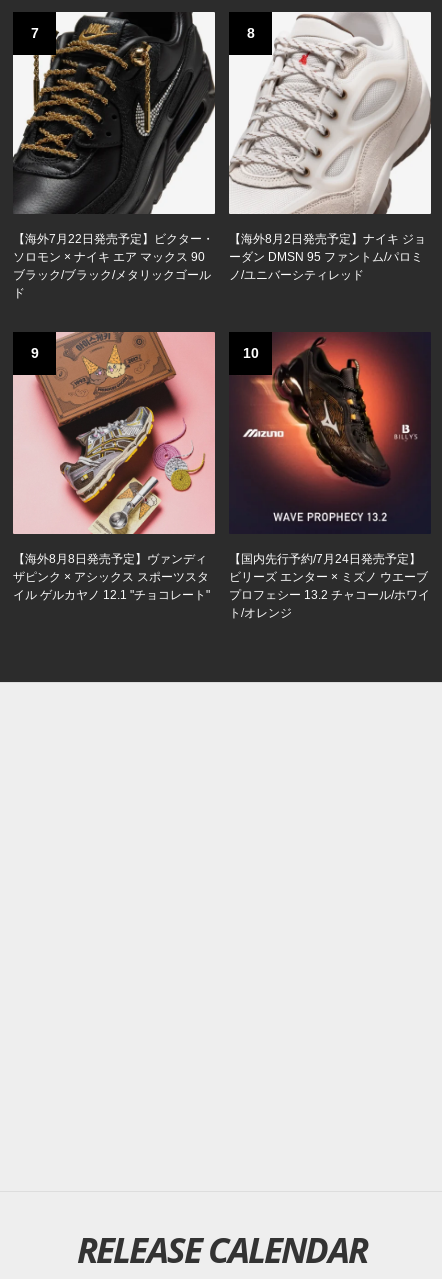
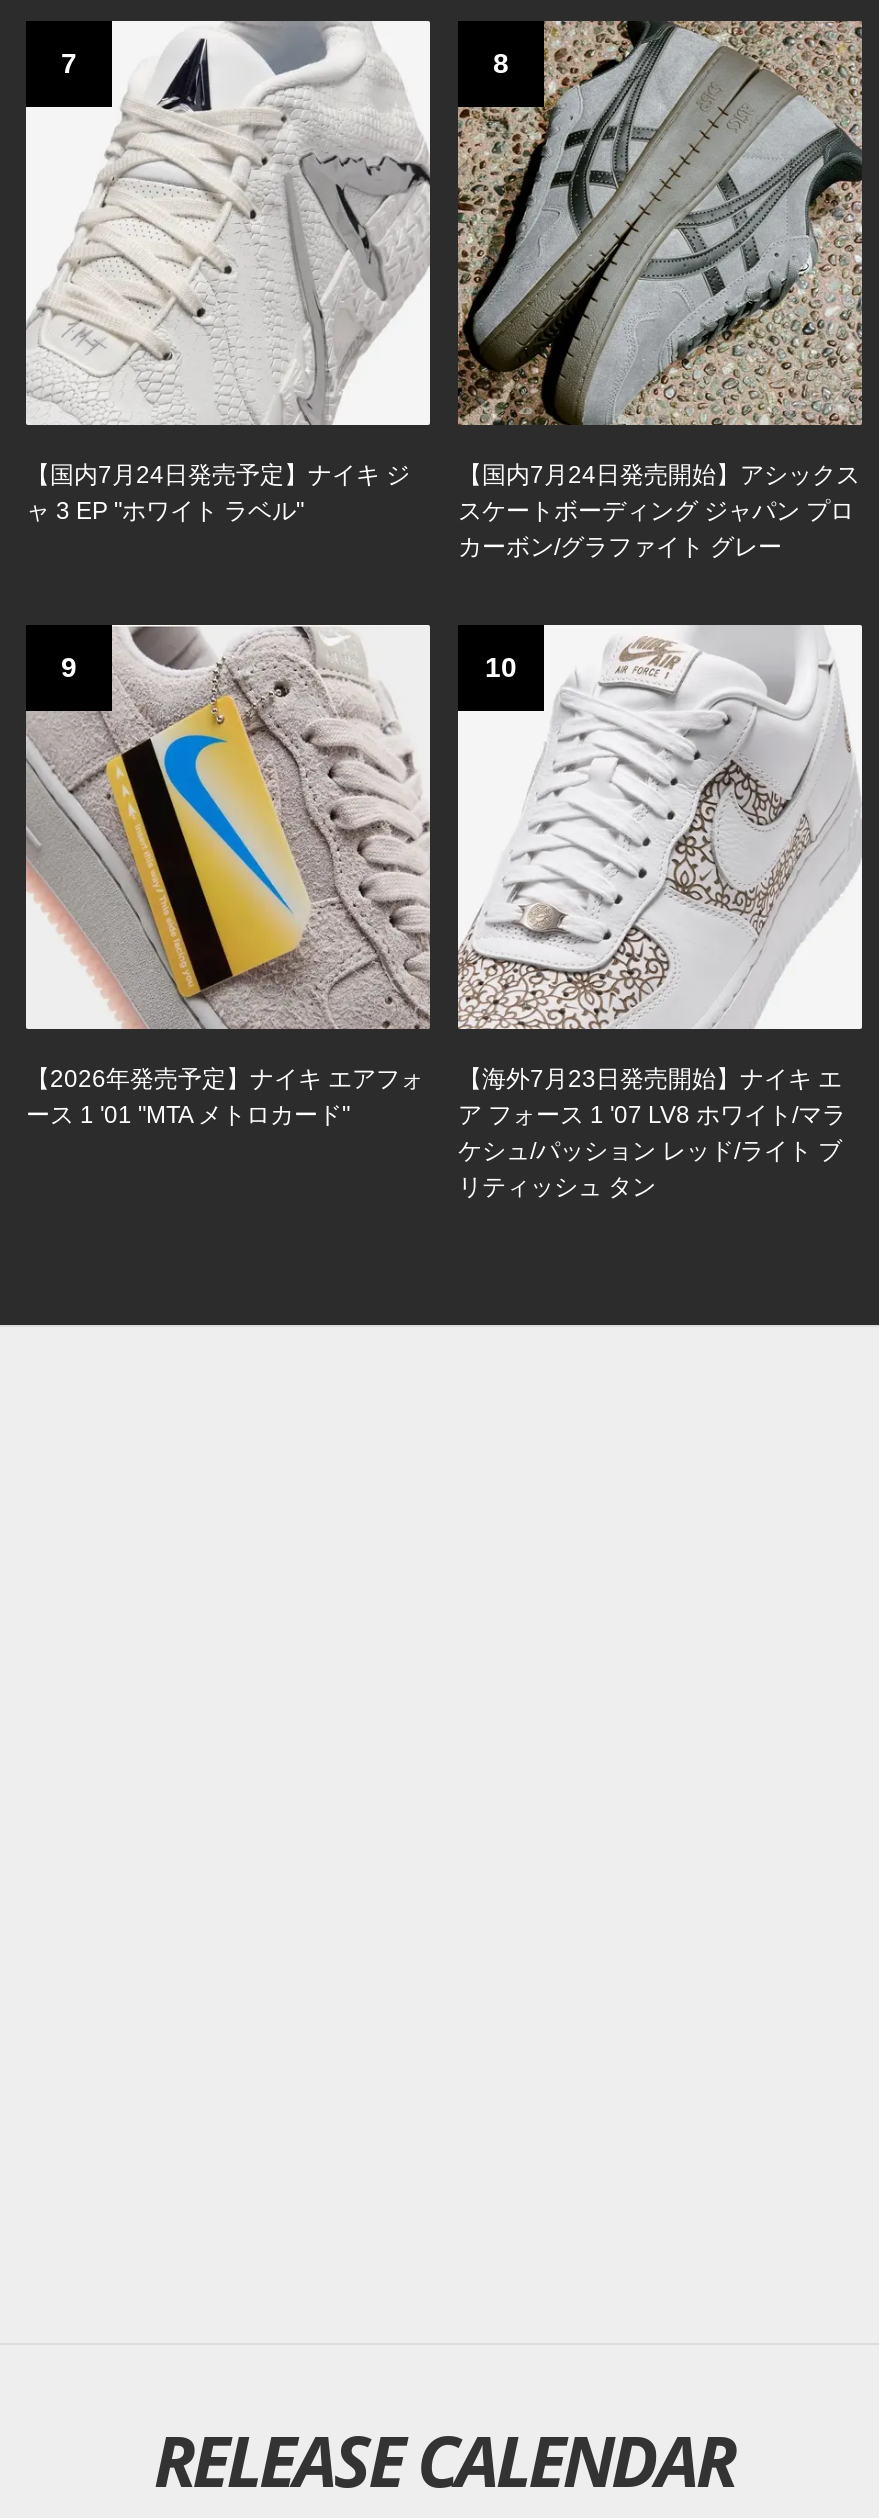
[13,12,215,300] [image] | 【海外7月22日発売予定】ビクター・ | ソロモン × ナイキ エア マックス 90 | ブラック/ブラック/メタリックゴール | ド -> [24,19,430,525] [image] | 【国内7月24日発売予定】ナイキ ジ | ャ 3 EP "ホワイト ラベル"
[228,11,431,282] [image] | 【海外8月2日発売予定】ナイキ ジョ | ーダン DMSN 95 ファントム/パロミ | ノ/ユニバーシティレッド -> [456,21,862,561] [image] | 【国内7月24日発売開始】アシックス | スケートボーディング ジャパン プロ | カーボン/グラファイト グレー
[13,332,215,602] [image] | 【海外8月8日発売予定】ヴァンディ | ザピンク × アシックス スポーツスタ | イル ゲルカヤノ 12.1 "チョコレート" -> [26,623,430,1129] [image] | 【2026年発売予定】ナイキ エアフォ | ース 1 '01 "MTA メトロカード"
[229,332,431,620] [image] | 【国内先行予約/7月24日発売予定】 | ビリーズ エンター × ミズノ ウエーブ | プロフェシー 13.2 チャコール/ホワイ | ト/オレンジ -> [456,623,864,1201] [image] | 【海外7月23日発売開始】ナイキ エ | ア フォース 1 '07 LV8 ホワイト/マラ | ケシュ/パッション レッド/ライト ブ | リティッシュ タン

